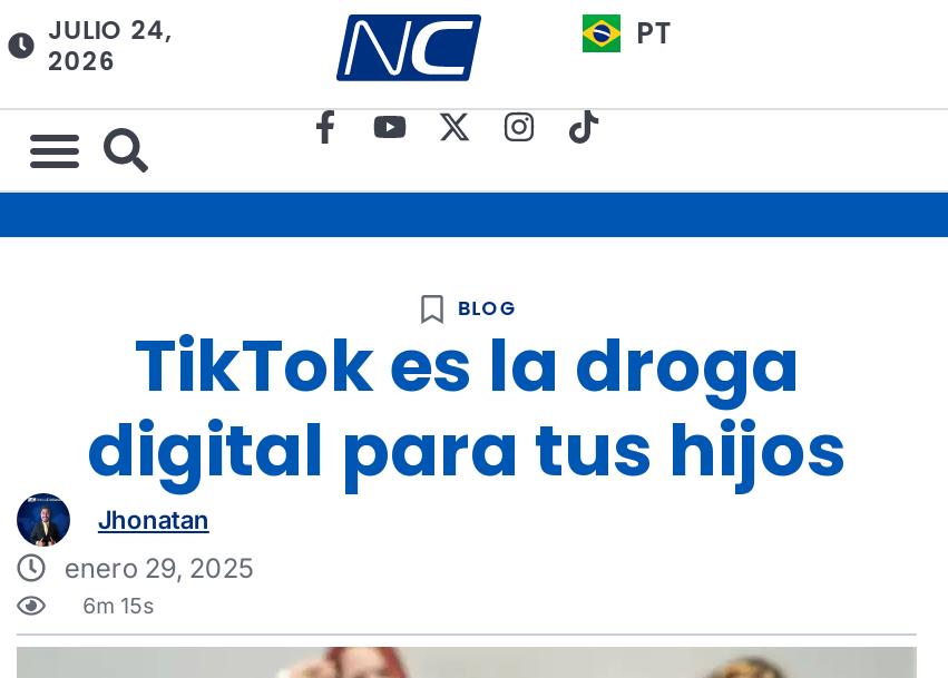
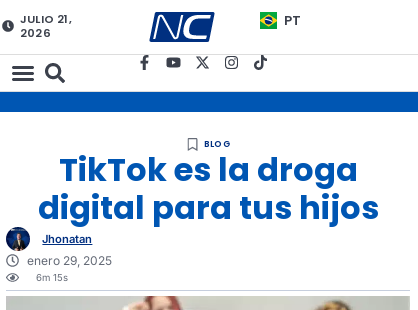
[48,12,172,48] JULIO 24, -> [20,11,72,27] JULIO 21,

